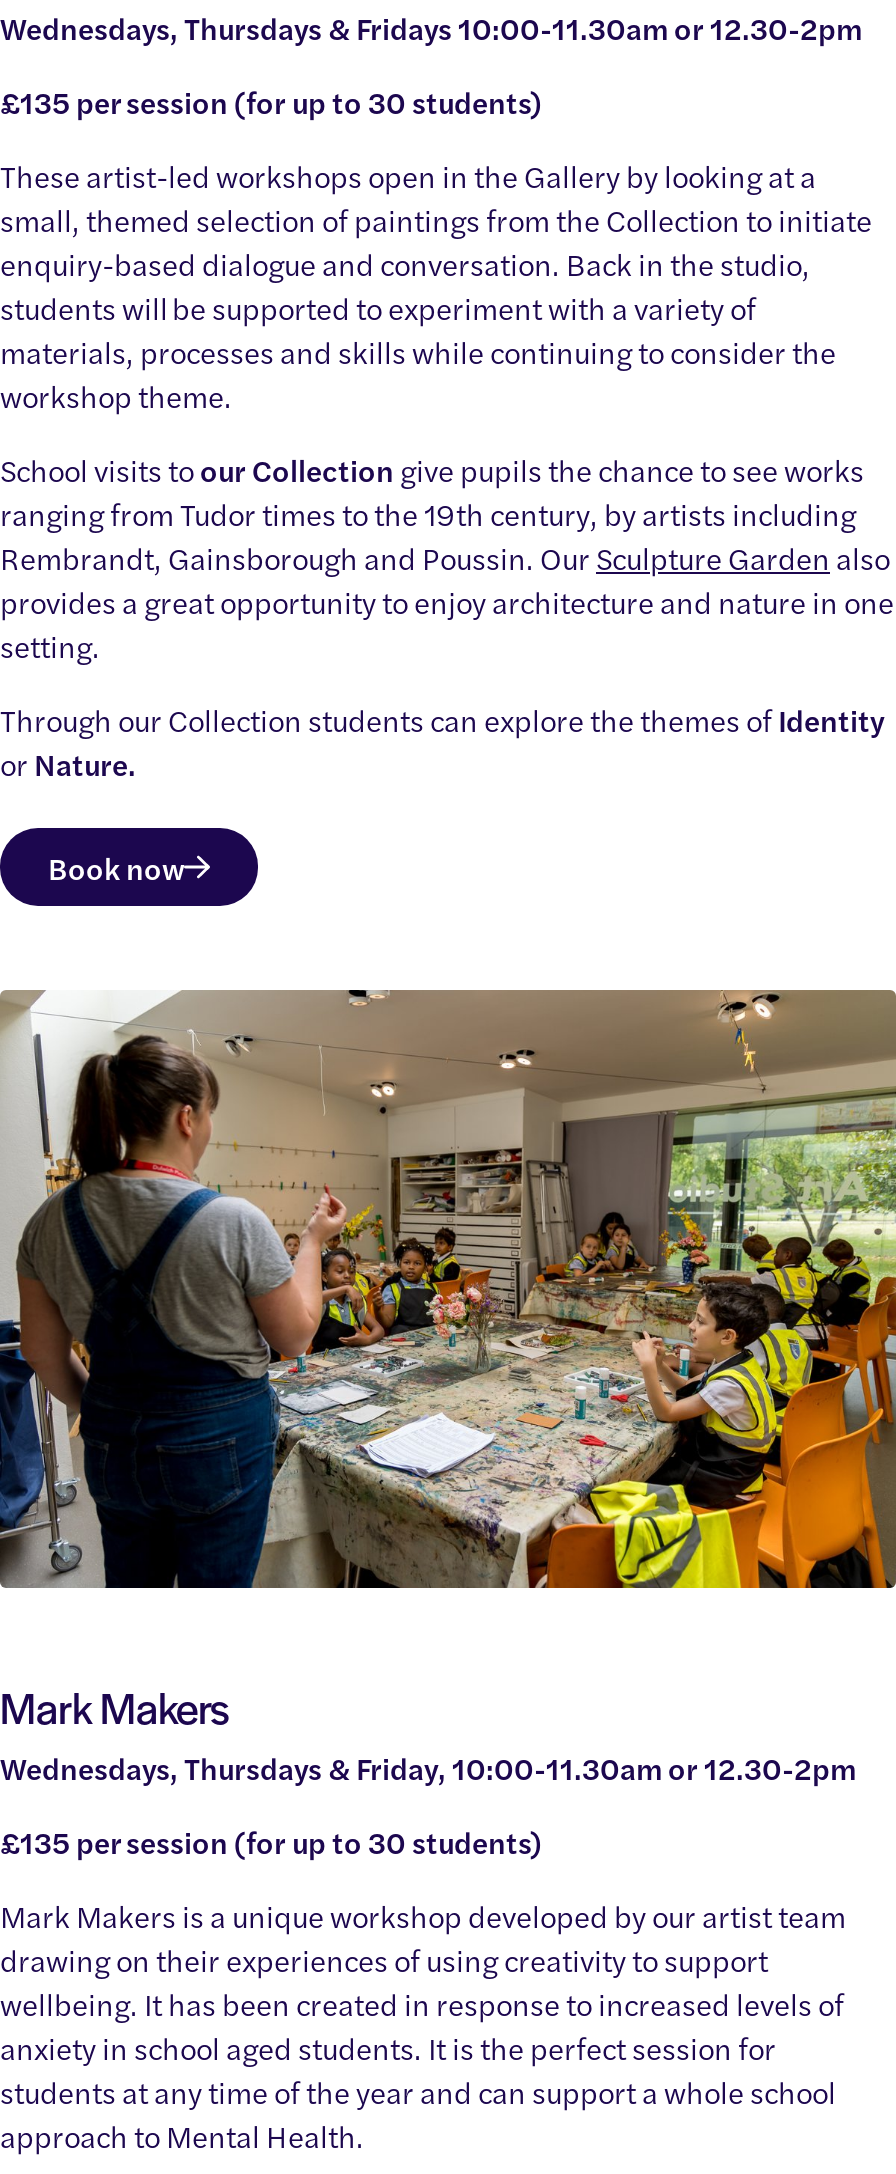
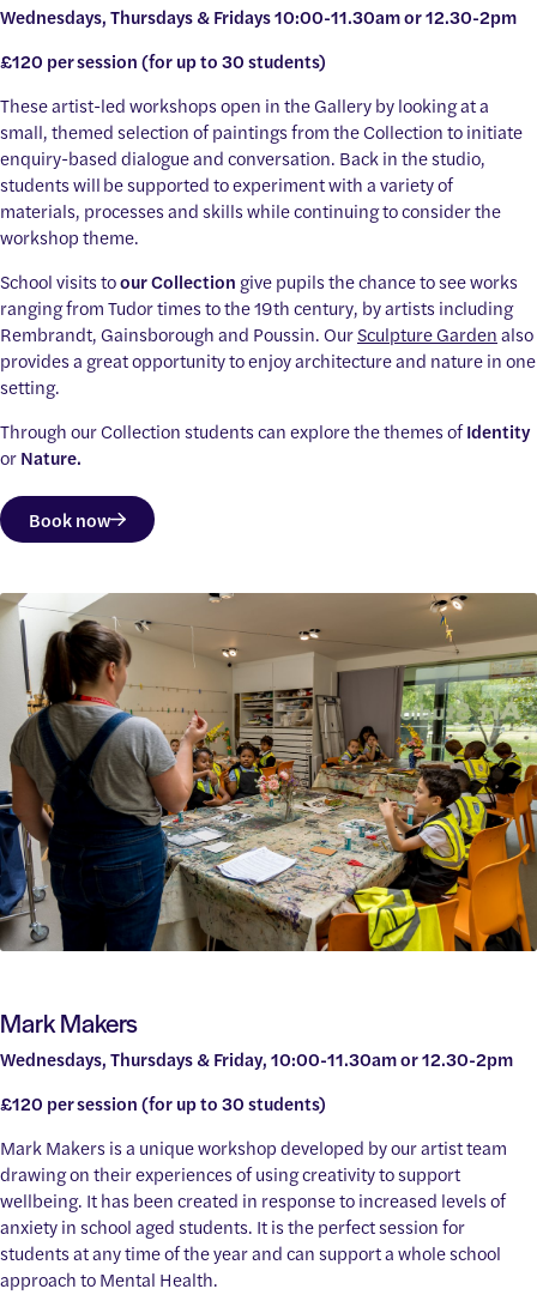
[0,81,542,123] £135 per session (for up to 30 students) -> [0,48,326,74] £120 per session (for up to 30 students)
[0,1819,542,1861] £135 per session (for up to 30 students) -> [0,1090,326,1115] £120 per session (for up to 30 students)

